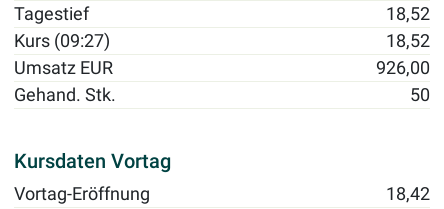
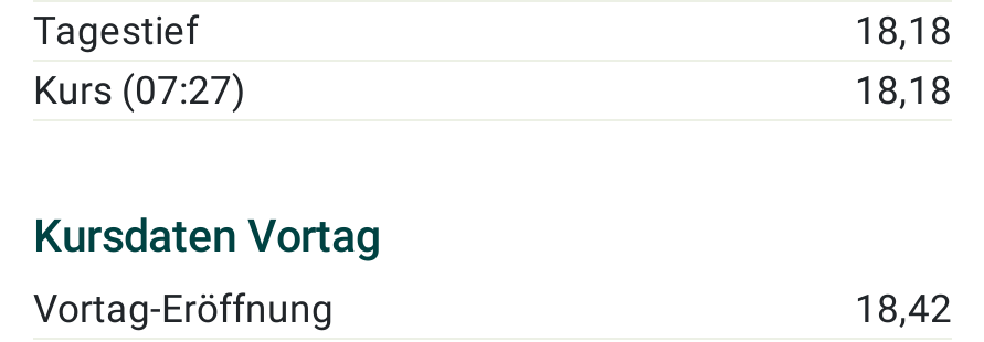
[14,4,430,105] 18,52 | Kurs (09:27) | 18,52 | Umsatz EUR | 926,00 | Gehand. Stk. | 50 -> [33,9,952,113] 18,18 | Kurs (07:27) | 18,18

